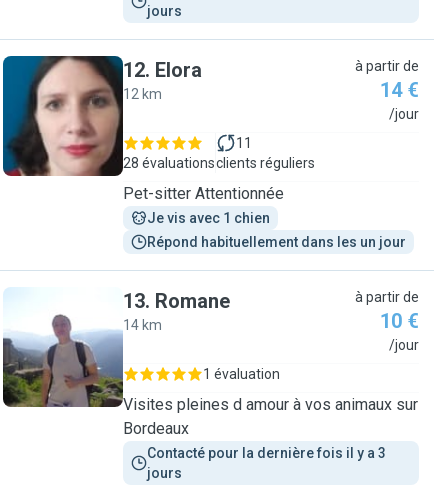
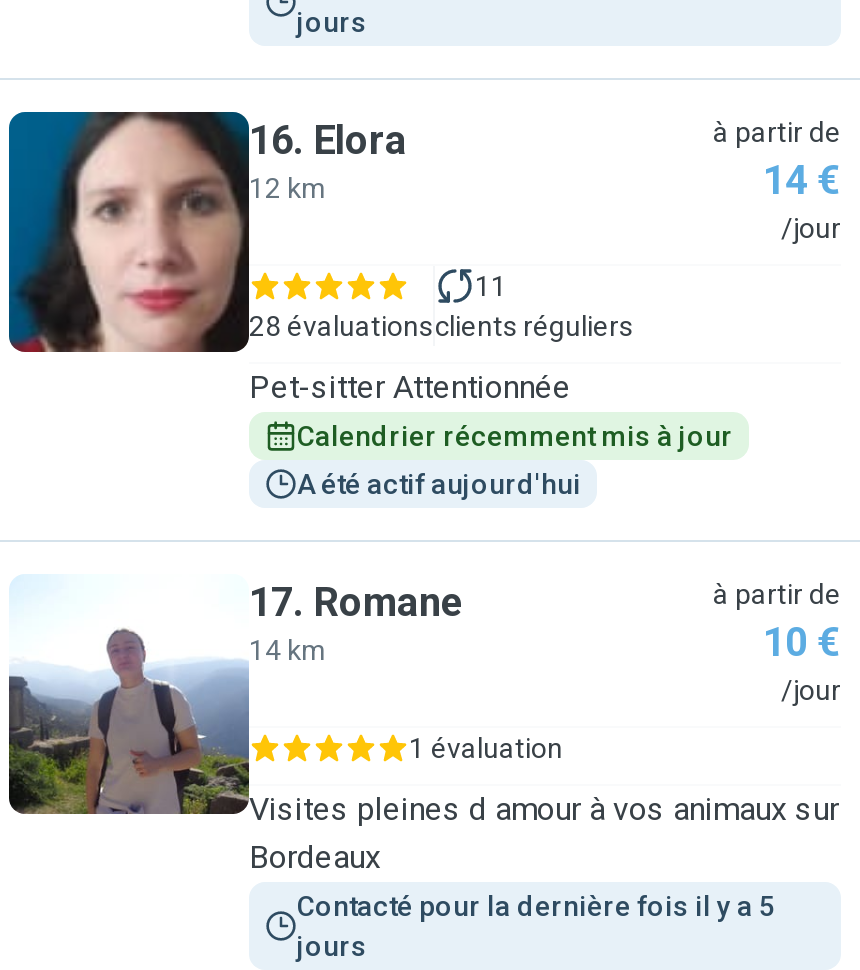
[123,58,202,82] 12. Elora -> [249,116,407,164] 16. Elora
[147,210,270,226] Je vis avec 1 chien -> [297,420,733,452] Calendrier récemment mis à jour
[147,234,406,250] Répond habituellement dans les un jour -> [297,468,581,500] A été actif aujourd'hui
[123,289,230,313] 13. Romane -> [249,578,463,626] 17. Romane
[147,445,389,461] Contacté pour la dernière fois il y a 3 -> [297,890,781,922] Contacté pour la dernière fois il y a 5

